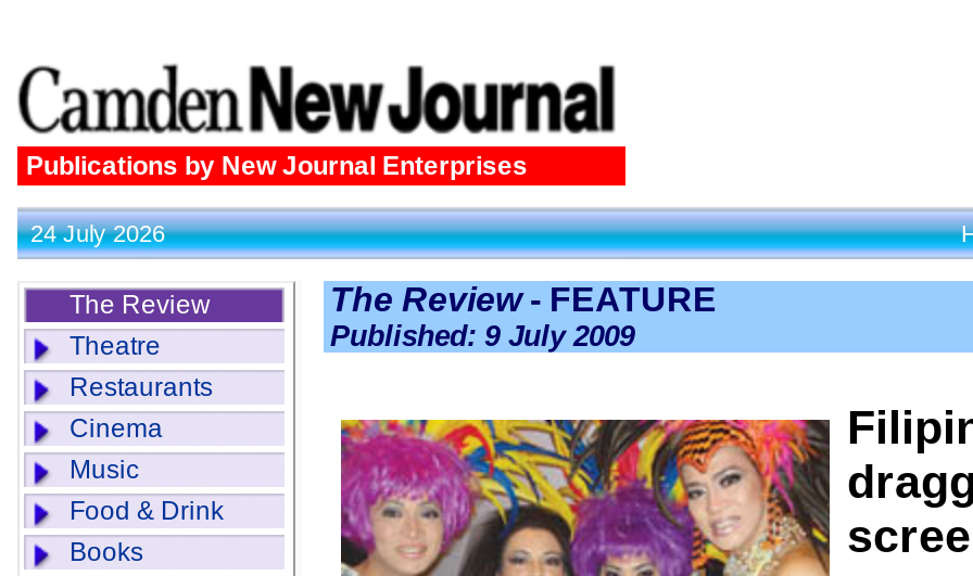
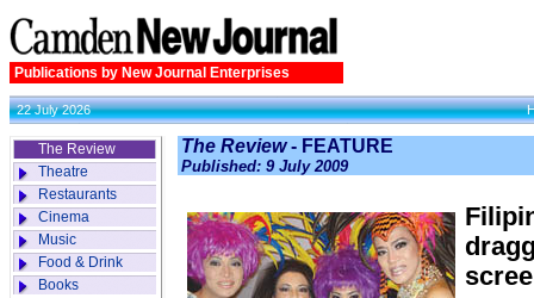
[30,220,165,246] 24 July 2026 -> [17,103,91,117] 22 July 2026

